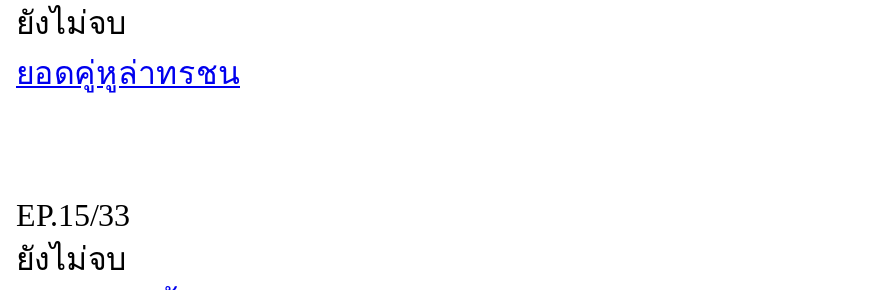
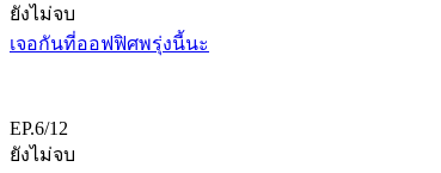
[16,56,240,90] ยอดคู่หูล่าทรชน -> [10,34,209,54] เจอกันที่ออฟฟิศพรุ่งนี้นะ
[16,198,130,232] EP.15/33 -> [10,118,68,139] EP.6/12

